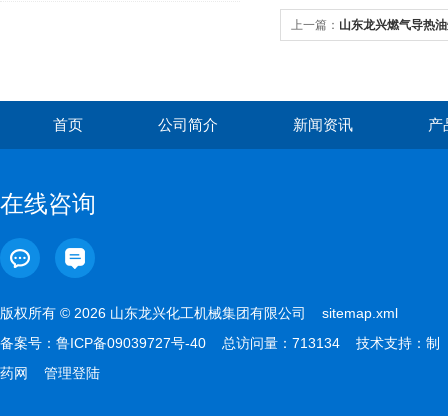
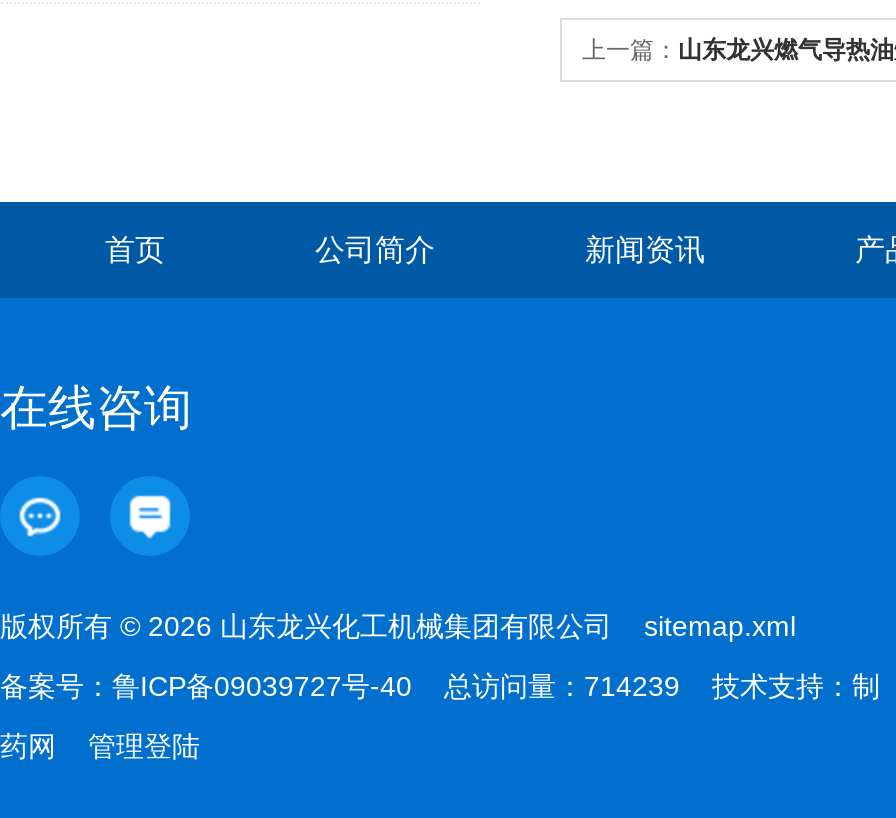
[0,335,440,351] 备案号：鲁ICP备09039727号-40总访问量：713134 技术支持：制 -> [0,670,880,702] 备案号：鲁ICP备09039727号-40总访问量：714239 技术支持：制

